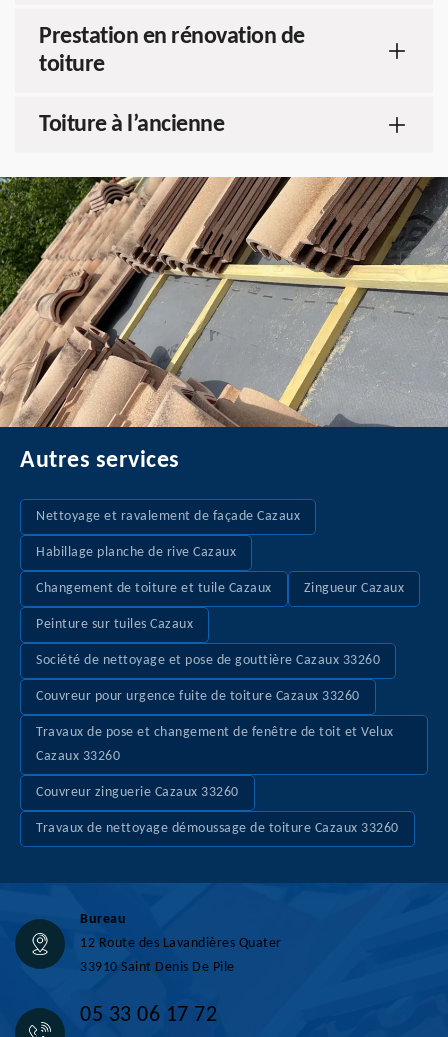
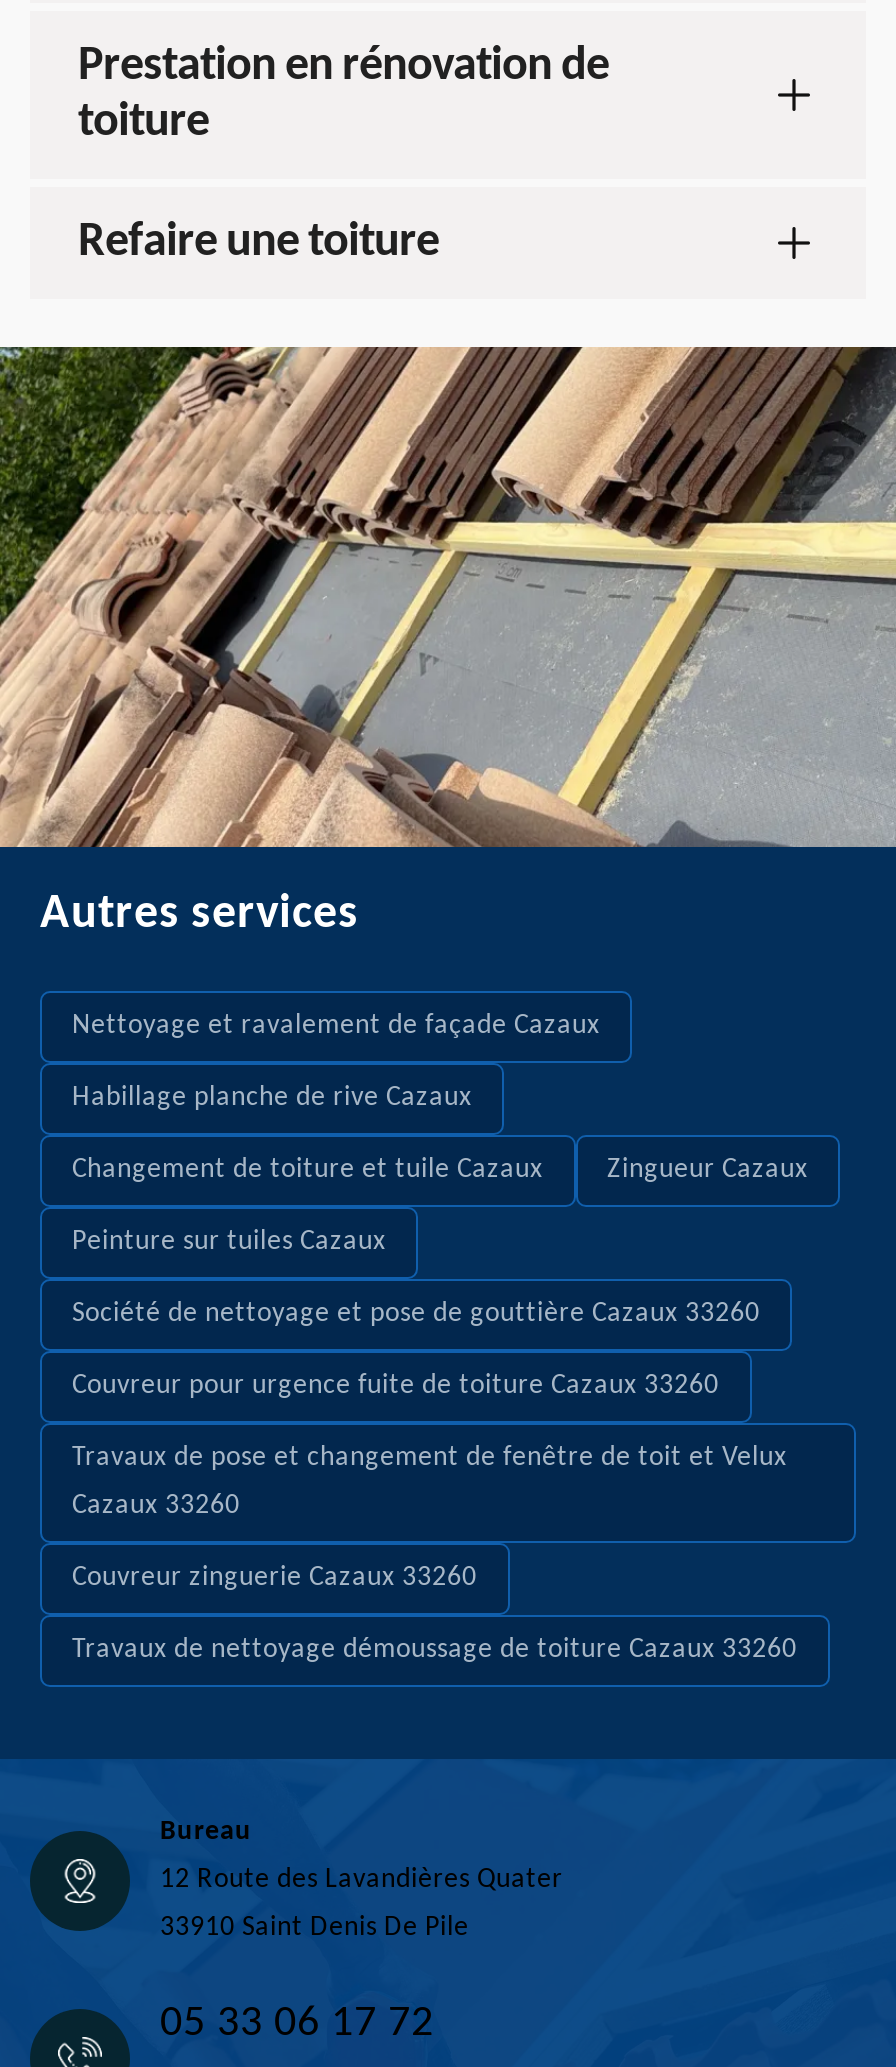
[39,113,224,137] Toiture à l’ancienne -> [78,219,439,267] Refaire une toiture

